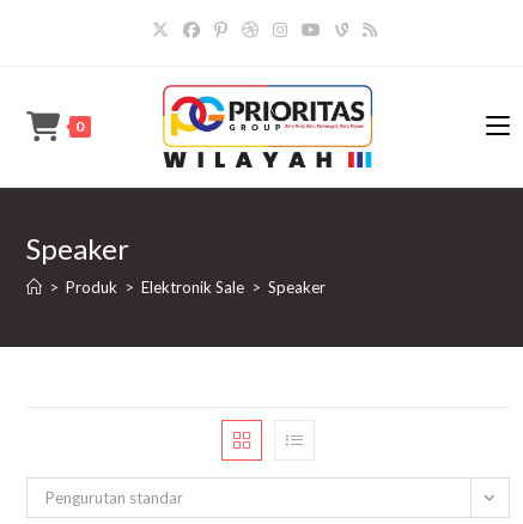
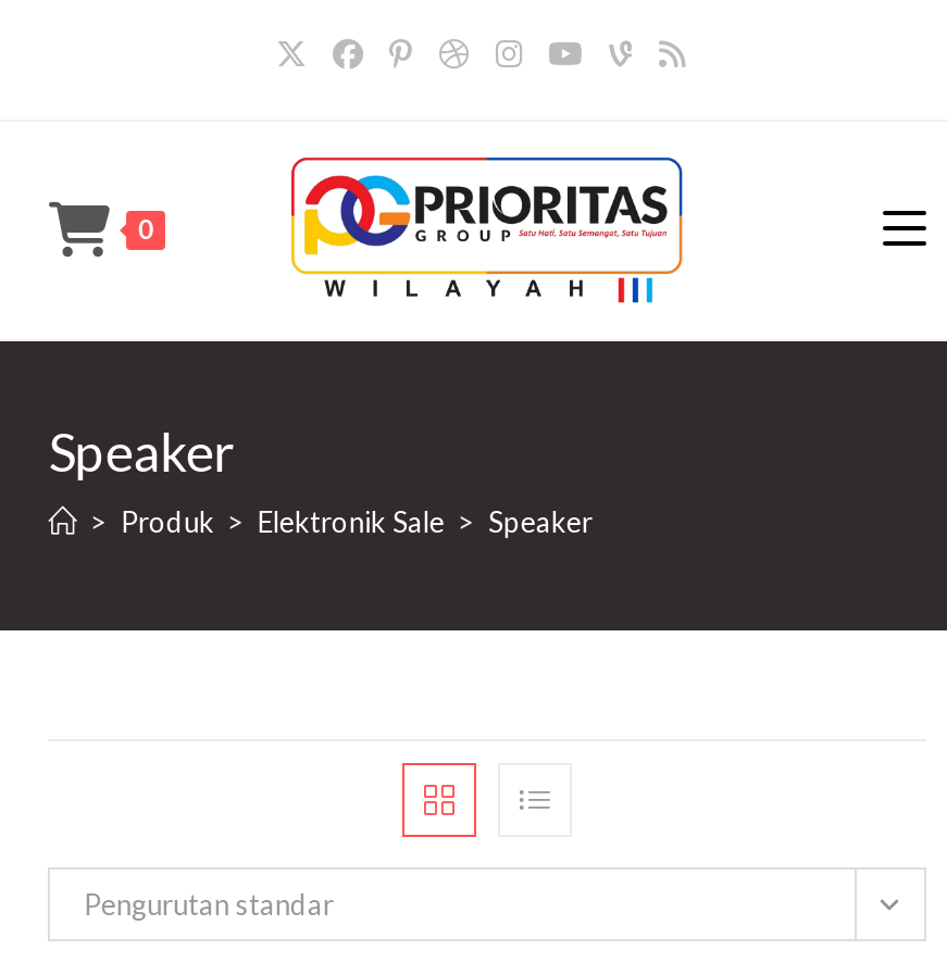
[160,92,376,169] [image] -> [289,163,685,304] [image]

